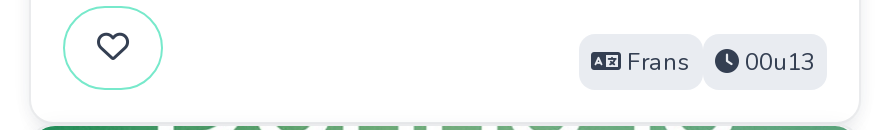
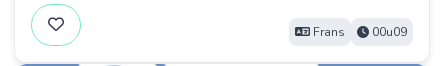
[627,46,815,78] Frans 00u13 -> [313,24,407,40] Frans 00u09

